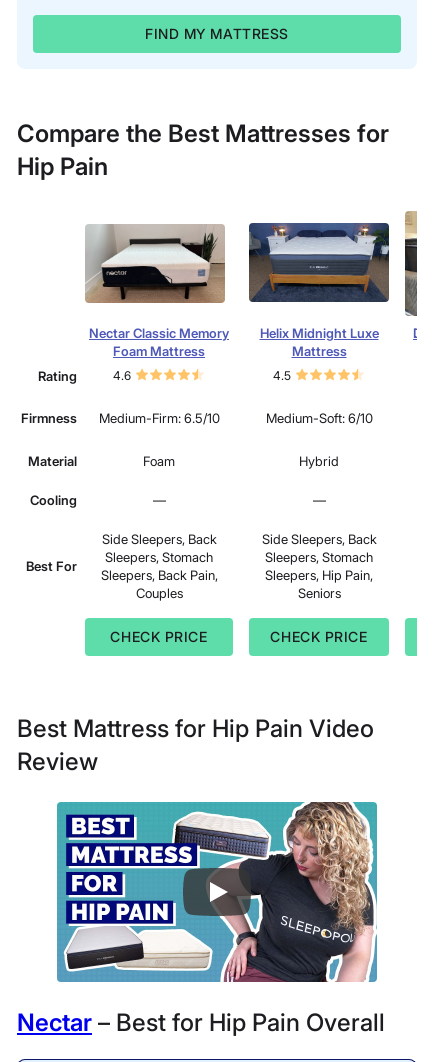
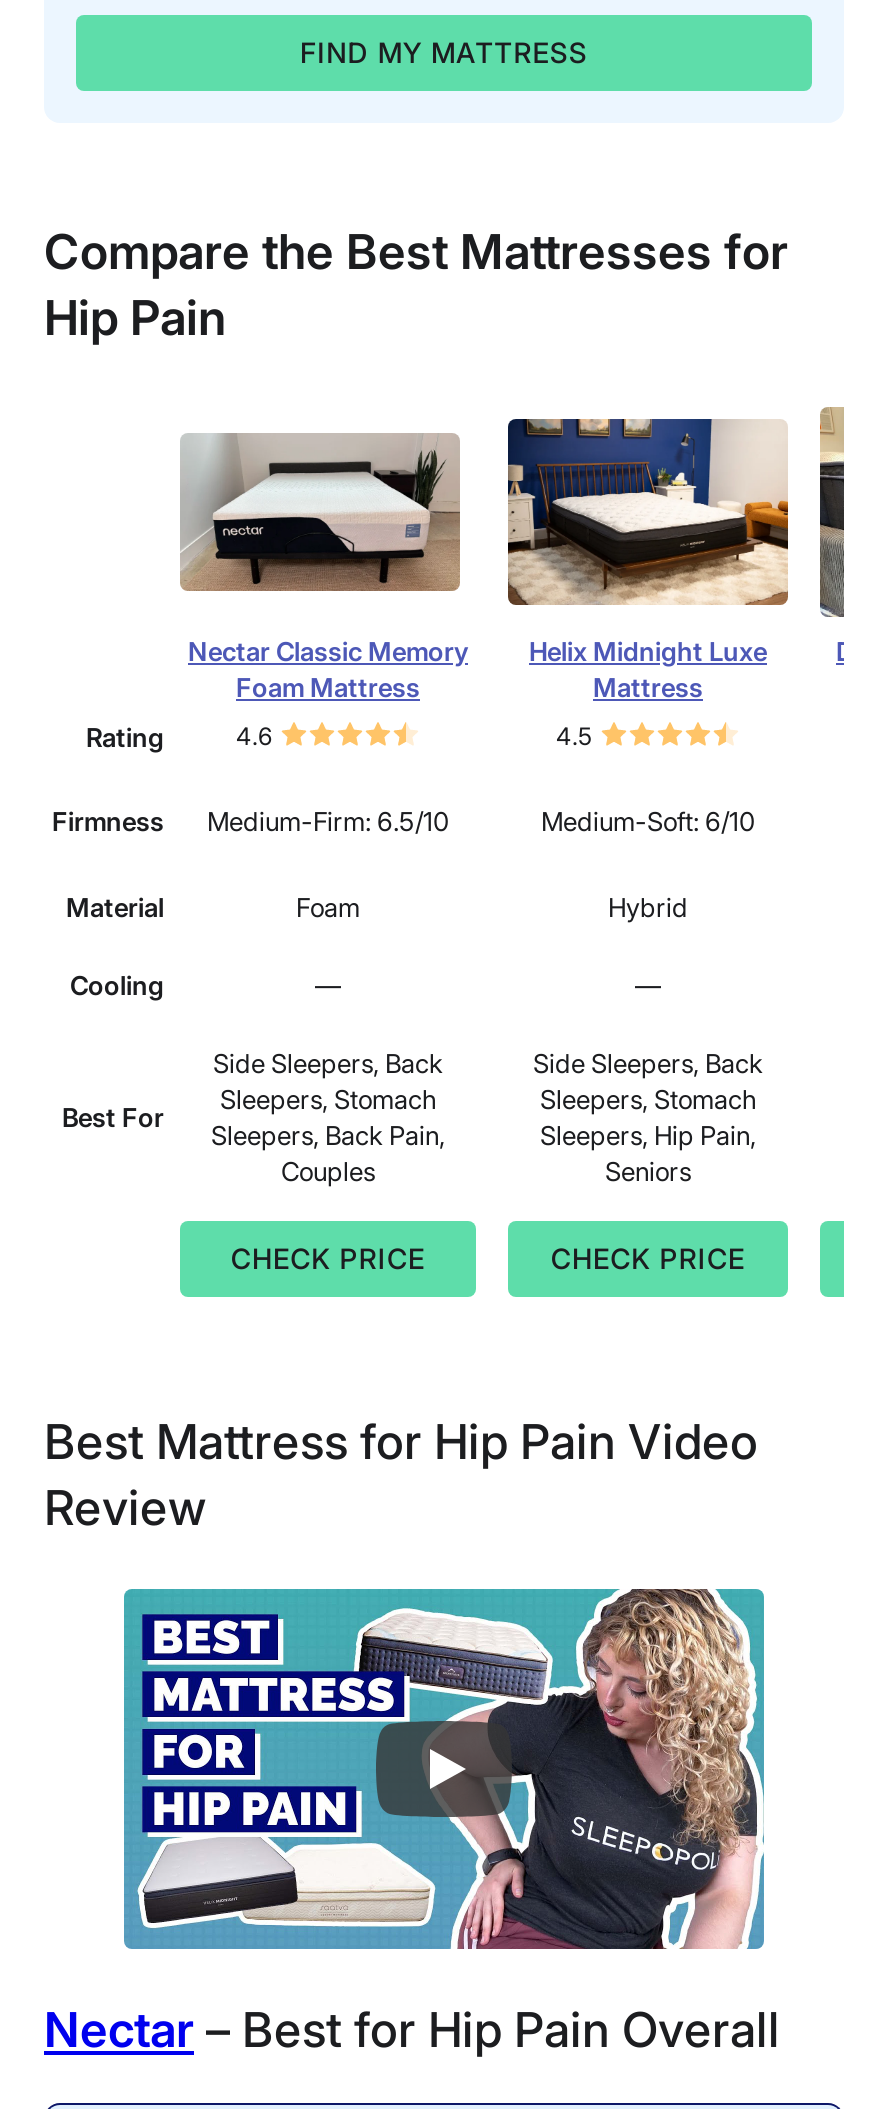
[249,217,390,310] [image] -> [506,417,790,607] [image]

